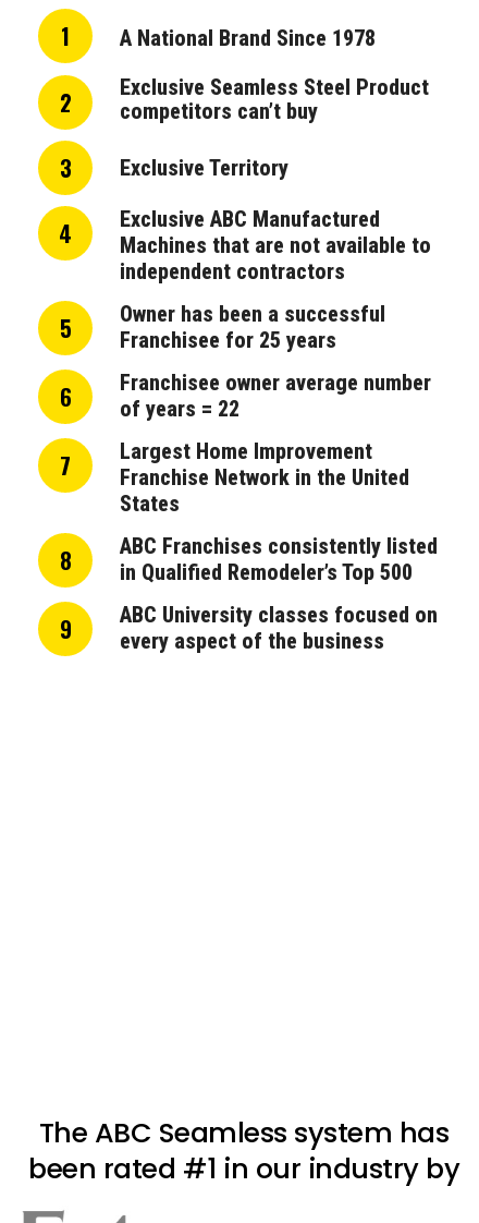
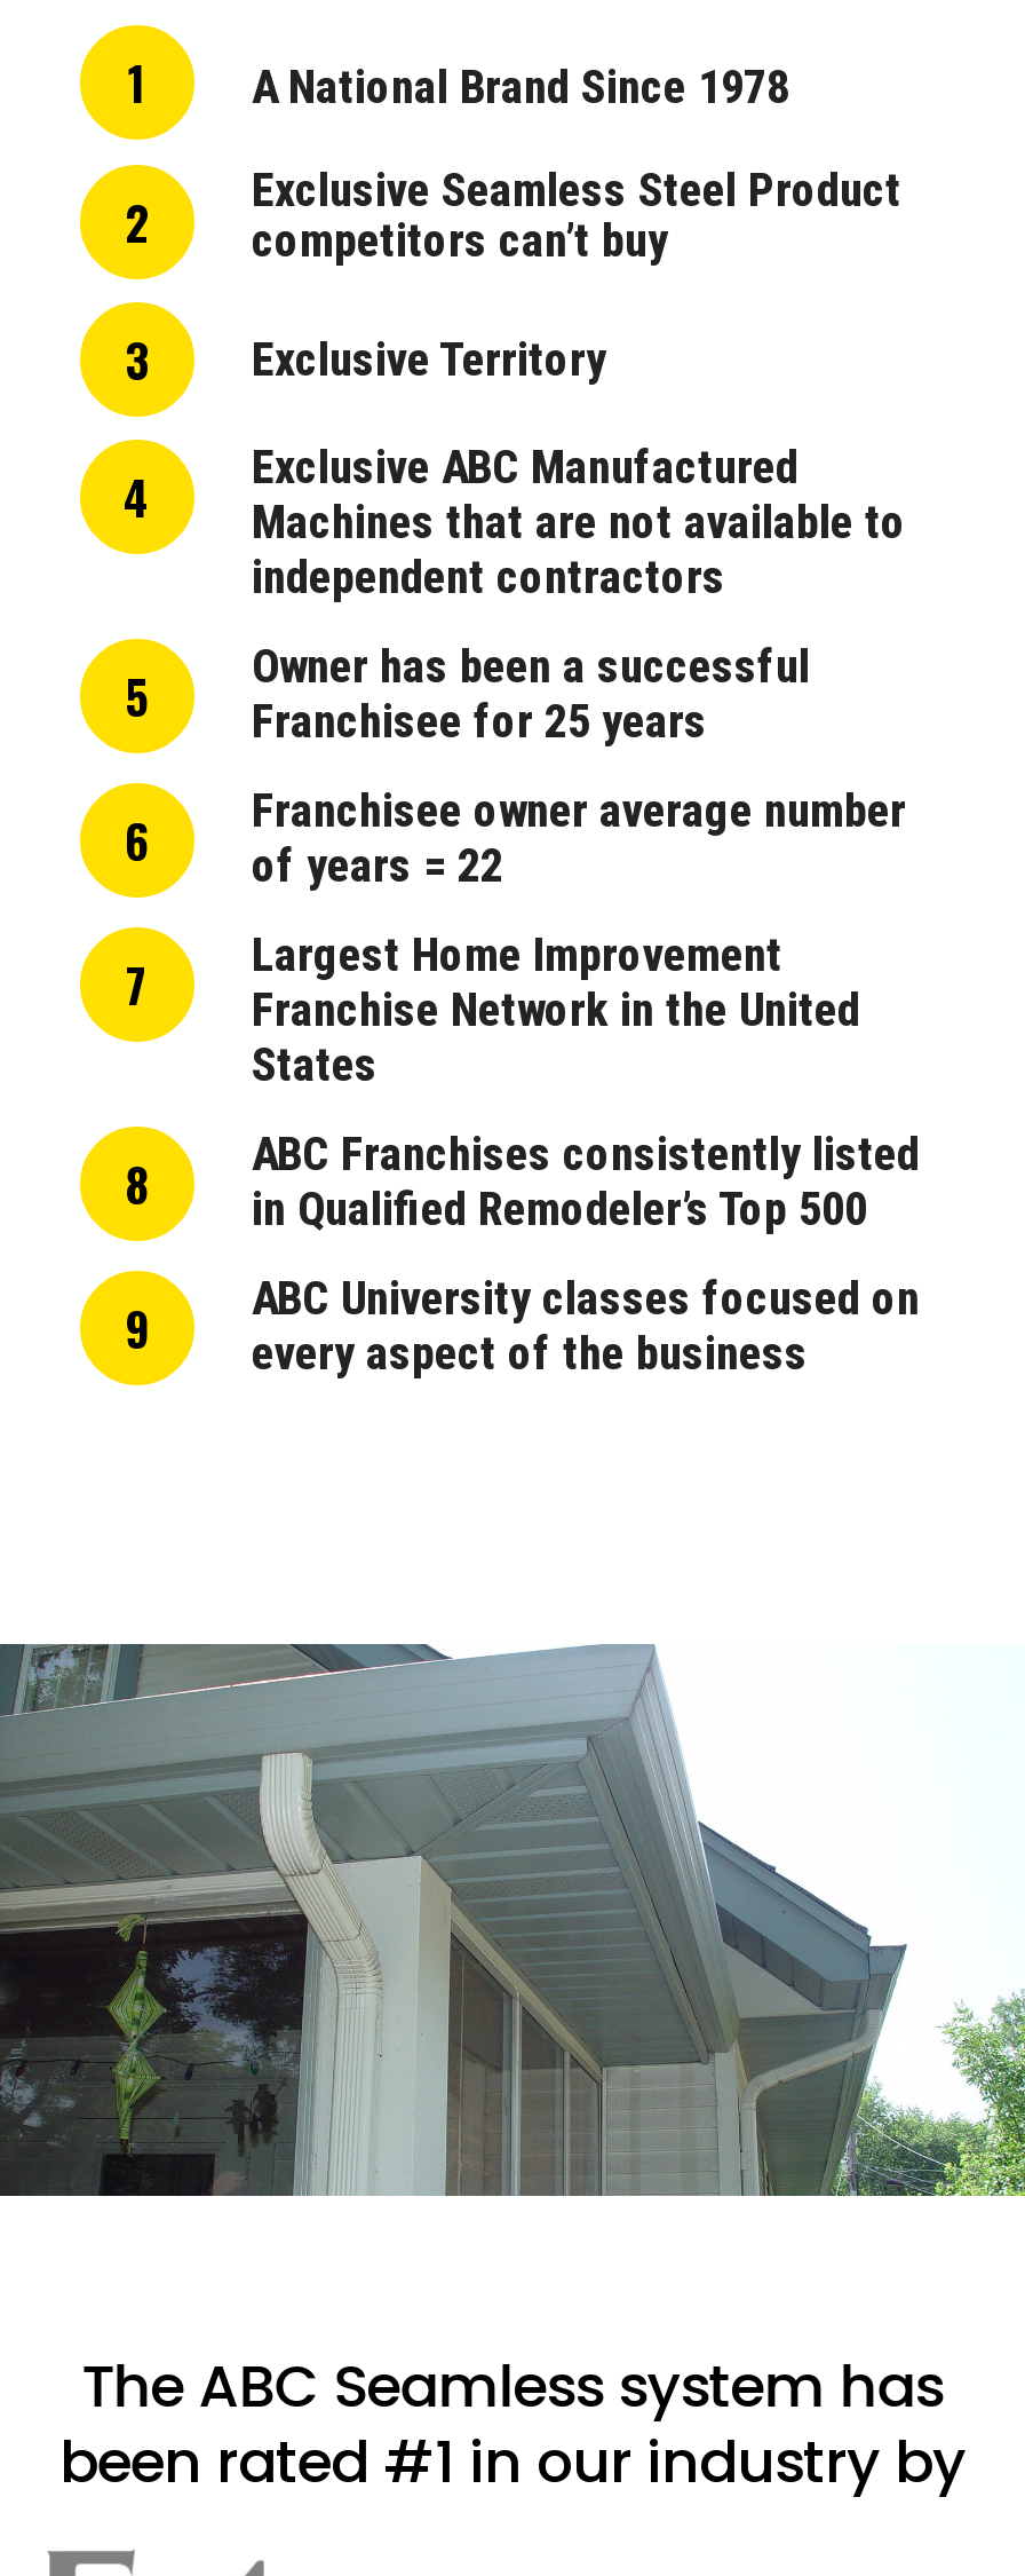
none -> [7,1642,1018,2198] [image]

